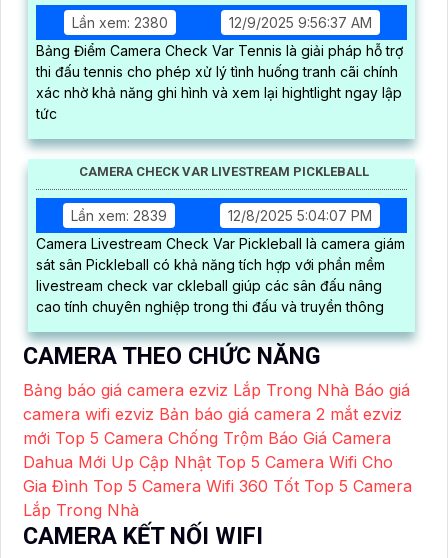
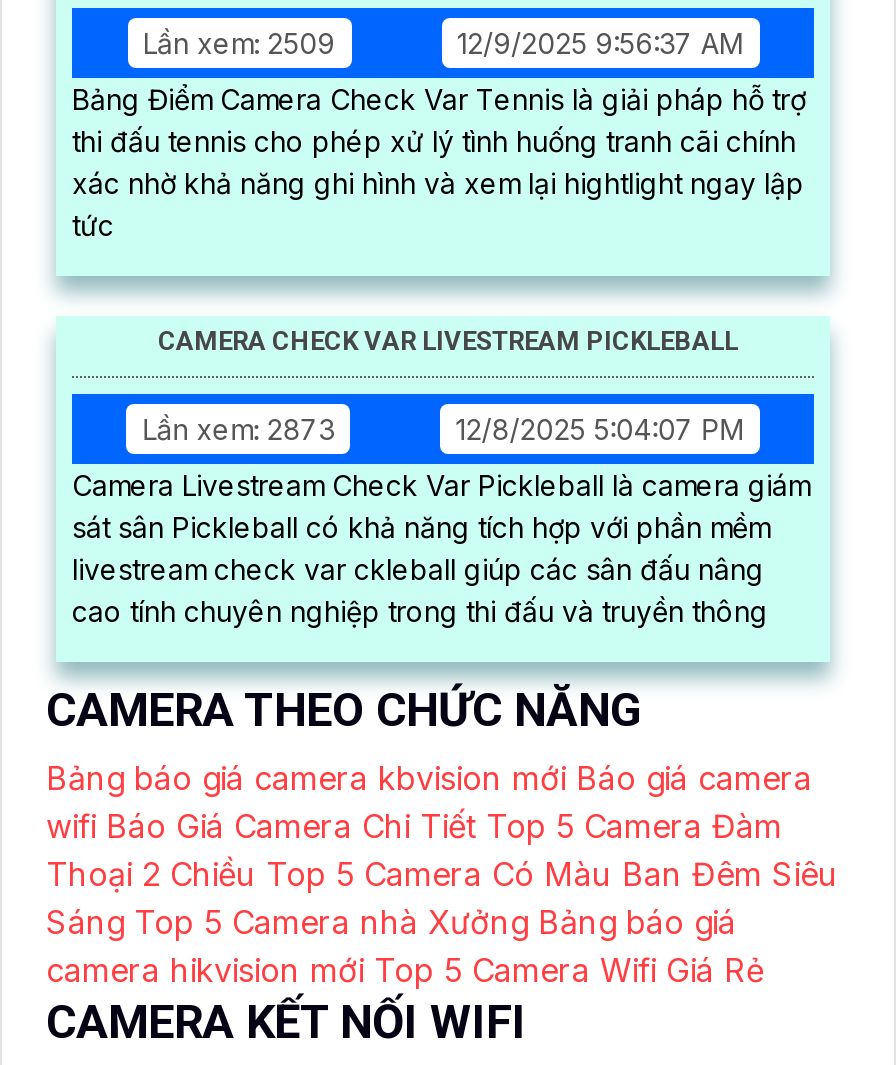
[71,14,167,31] Lần xem: 2380 -> [143,26,335,60] Lần xem: 2509
[71,207,167,224] Lần xem: 2839 -> [142,412,334,446] Lần xem: 2873
[23,380,412,520] Bảng báo giá camera ezviz Lắp Trong Nhà Báo giá | camera wifi ezviz Bản báo giá camera 2 mắt ezviz | mới Top 5 Camera Chống Trộm Báo Giá Camera | Dahua Mới Up Cập Nhật Top 5 Camera Wifi Cho | Gia Đình Top 5 Camera Wifi 360 Tốt Top 5 Camera | Lắp Trong Nhà -> [46,758,838,990] Bảng báo giá camera kbvision mới Báo giá camera | wifi Báo Giá Camera Chi Tiết Top 5 Camera Đàm | Thoại 2 Chiều Top 5 Camera Có Màu Ban Đêm Siêu | Sáng Top 5 Camera nhà Xưởng Bảng báo giá | camera hikvision mới Top 5 Camera Wifi Giá Rẻ

